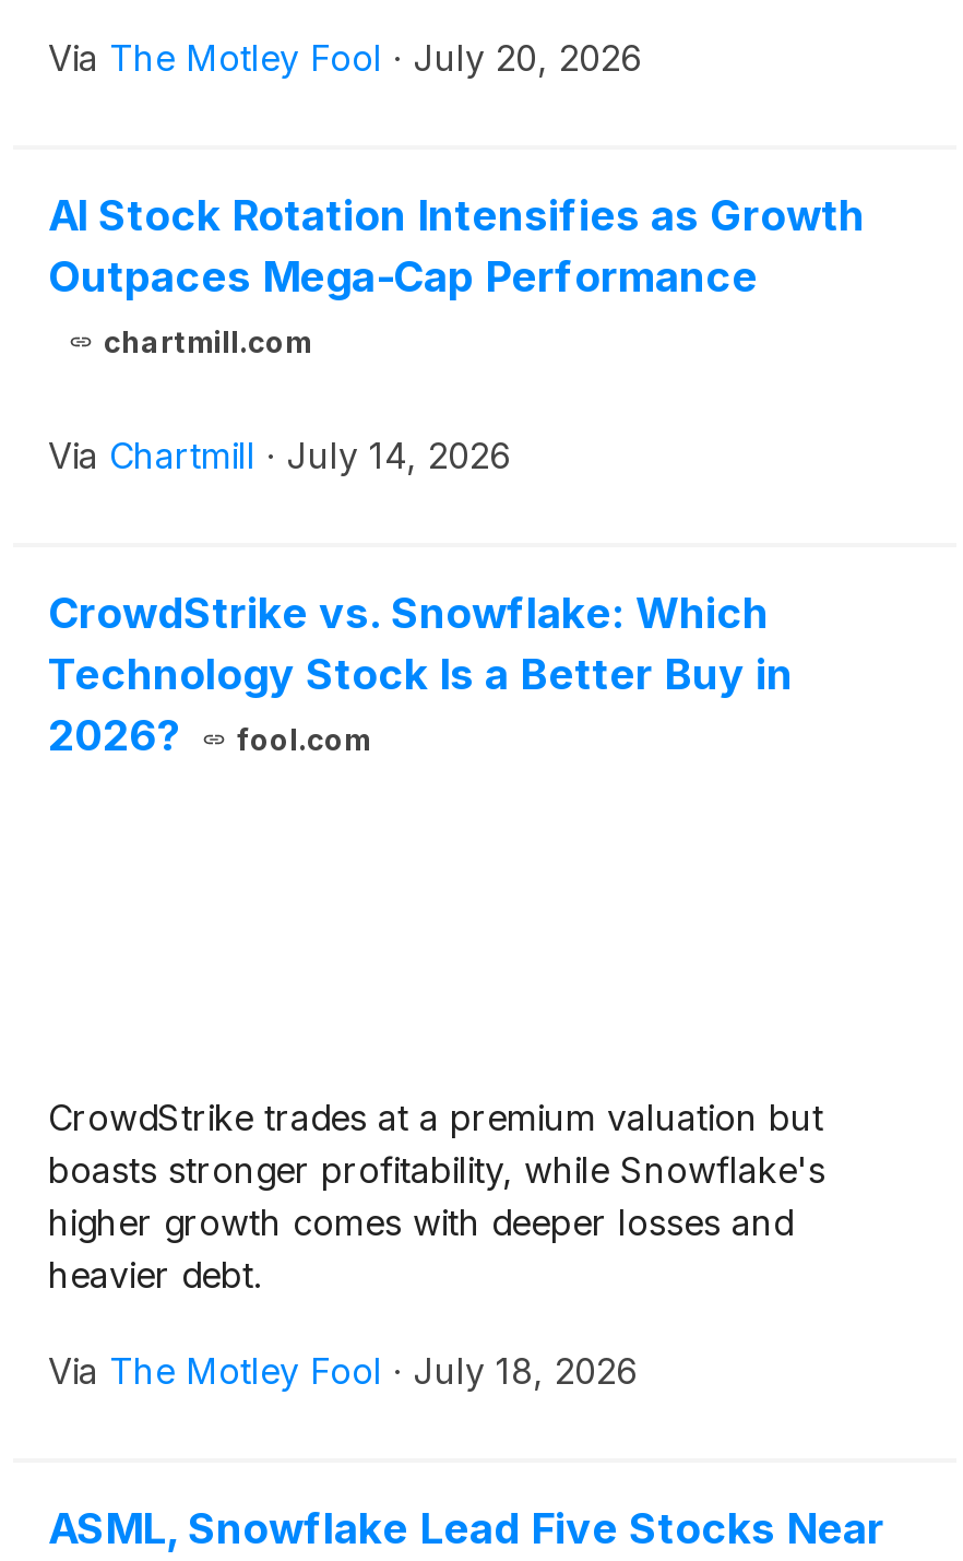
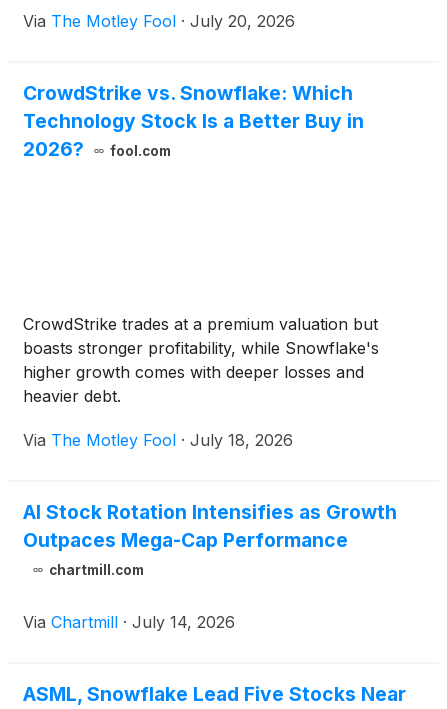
moved [48,190,865,478] -> [23,500,397,632]: AI Stock Rotation Intensifies as Growth | Outpaces Mega-Cap Performance | chartmill.com | Via Chartmill · July 14, 2026
moved [48,587,825,1394] -> [23,81,379,450]: CrowdStrike vs. Snowflake: Which | Technology Stock Is a Better Buy in | 2026? | ... | heavier debt. | Via The Motley Fool · July 18, 2026

